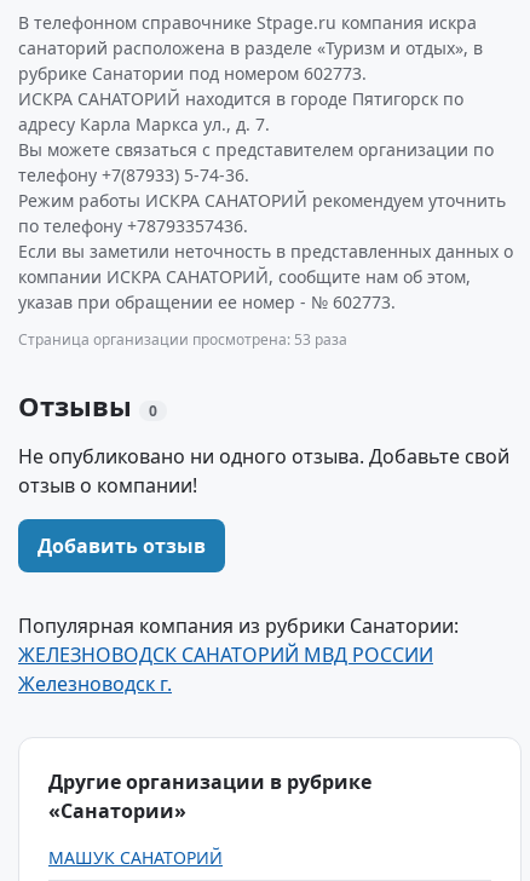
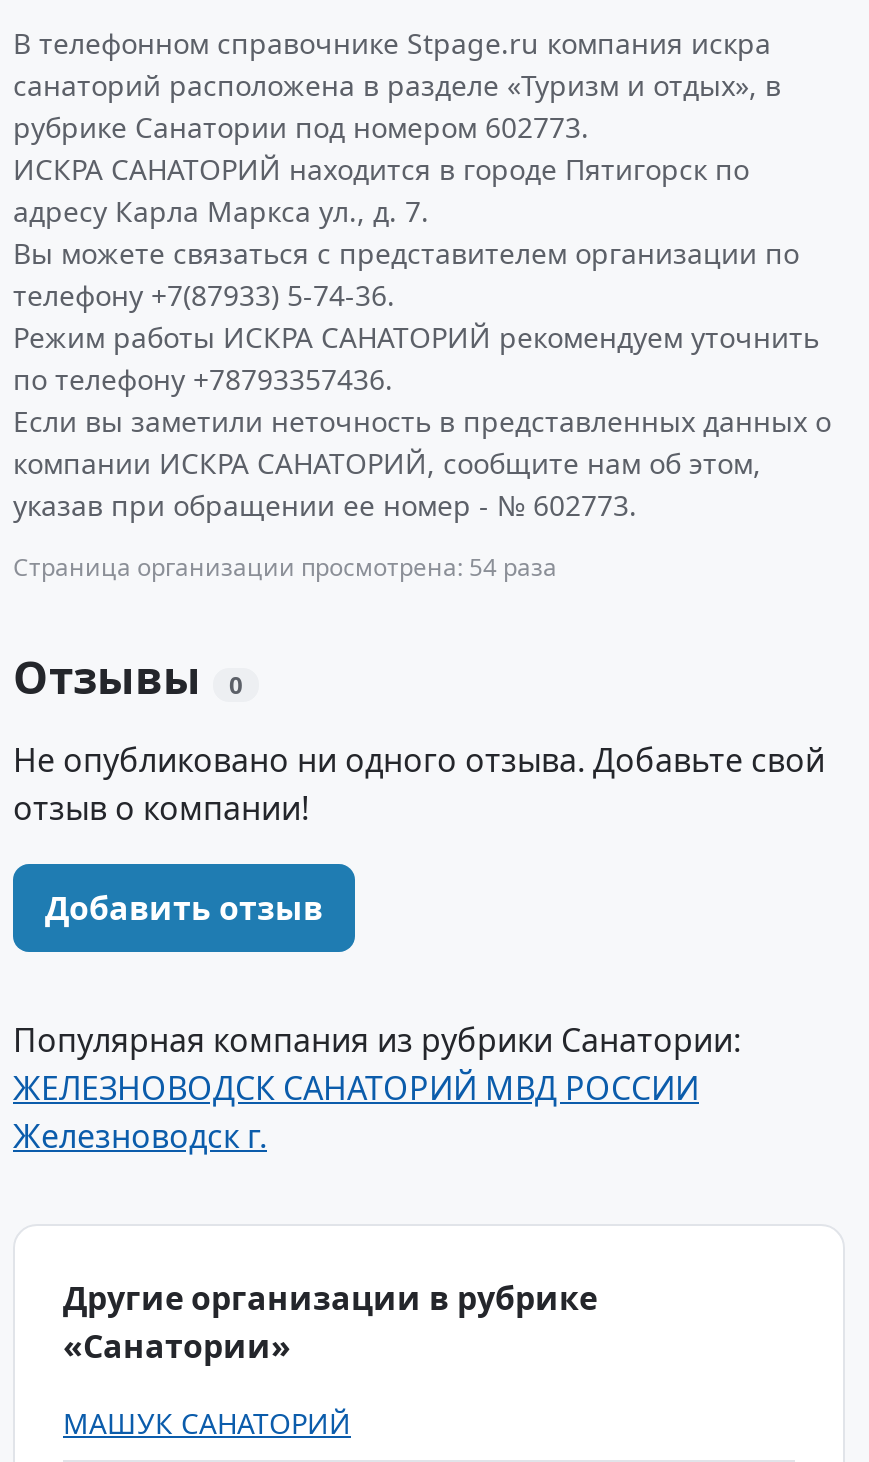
[18,329,347,350] Страница организации просмотрена: 53 раза -> [13,550,557,584] Страница организации просмотрена: 54 раза

